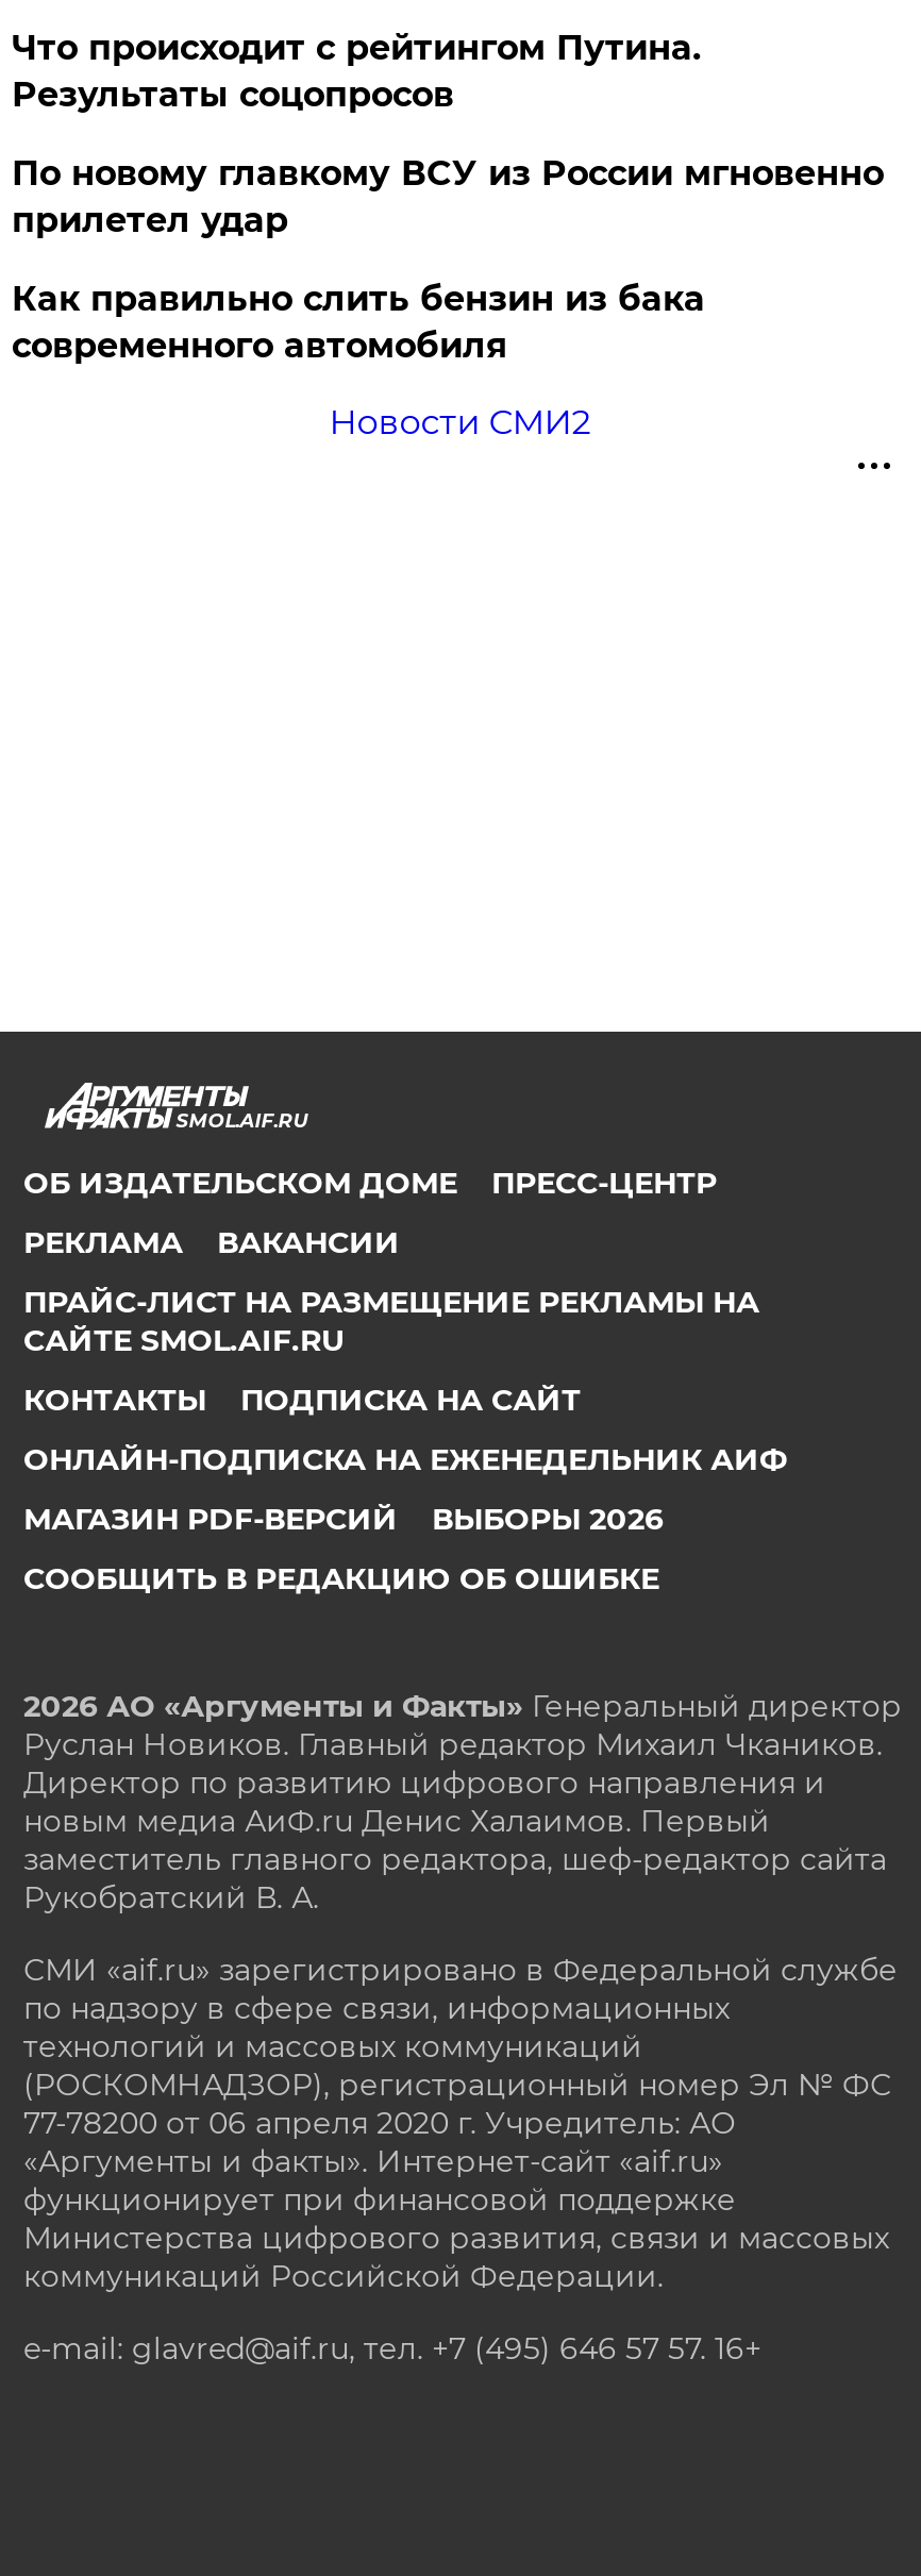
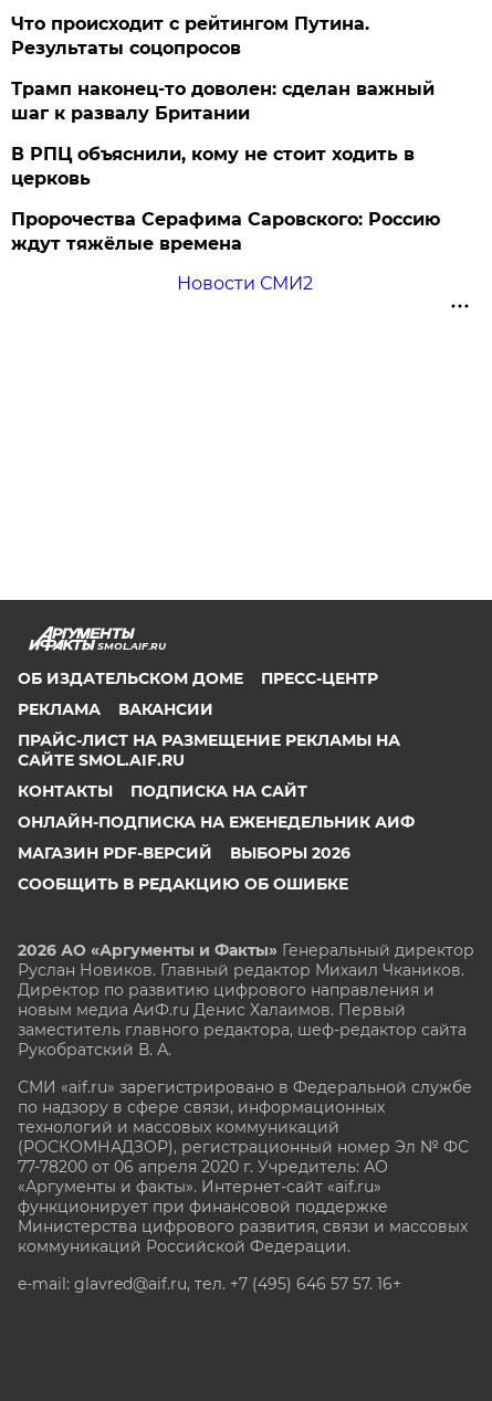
[11,152,884,365] По новому главкому ВСУ из России мгновенно | прилетел удар | Как правильно слить бензин из бака | современного автомобиля -> [11,78,440,254] Трамп наконец-то доволен: сделан важный | шаг к развалу Британии | В РПЦ объяснили, кому не стоит ходить в | церковь | Пророчества Серафима Саровского: Россию | ждут тяжёлые времена

